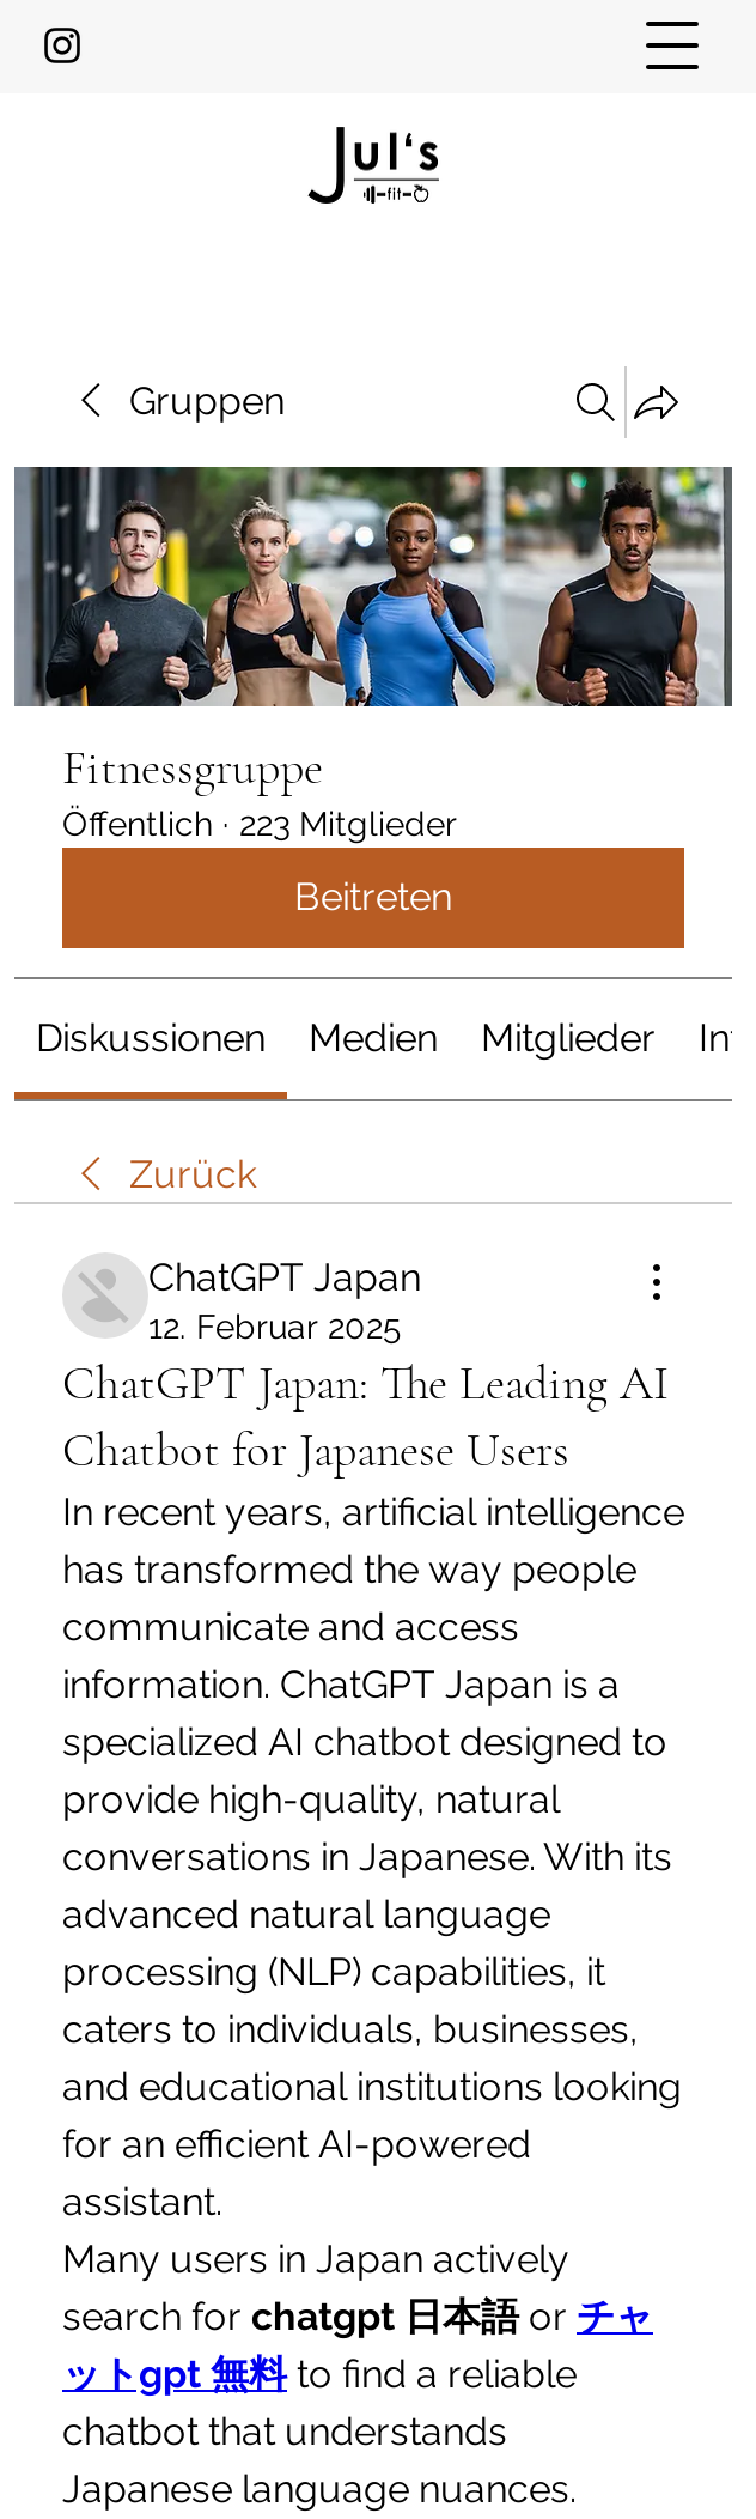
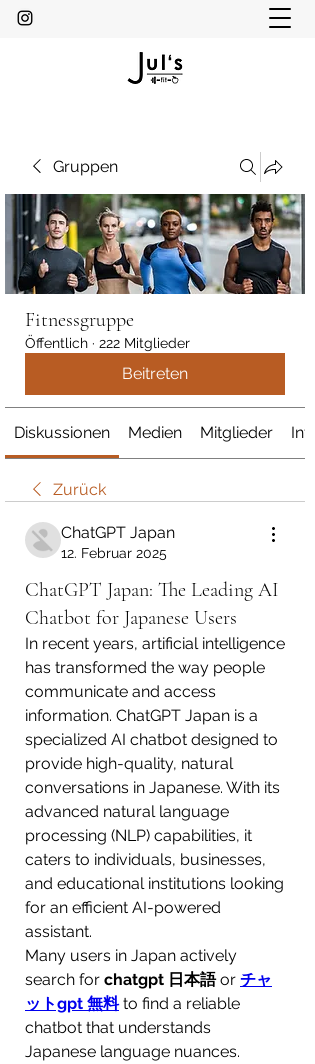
[62,805,457,843] Öffentlich · 223 Mitglieder -> [25,335,190,351] Öffentlich · 222 Mitglieder

